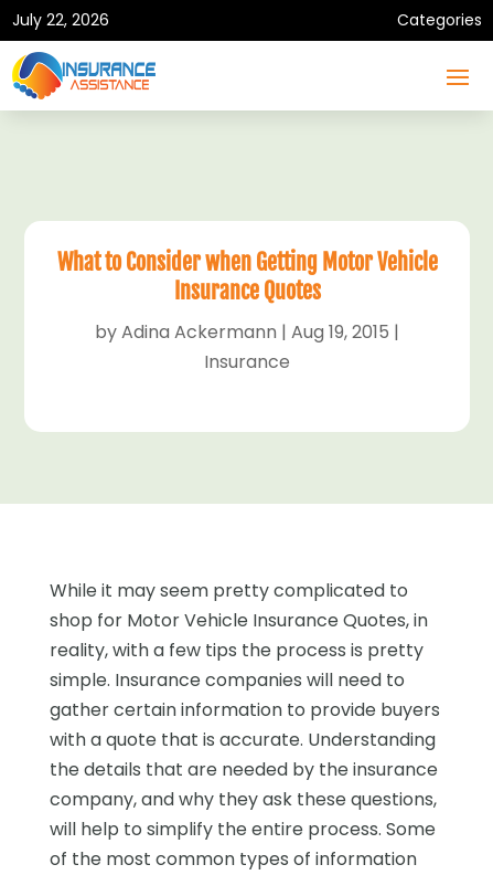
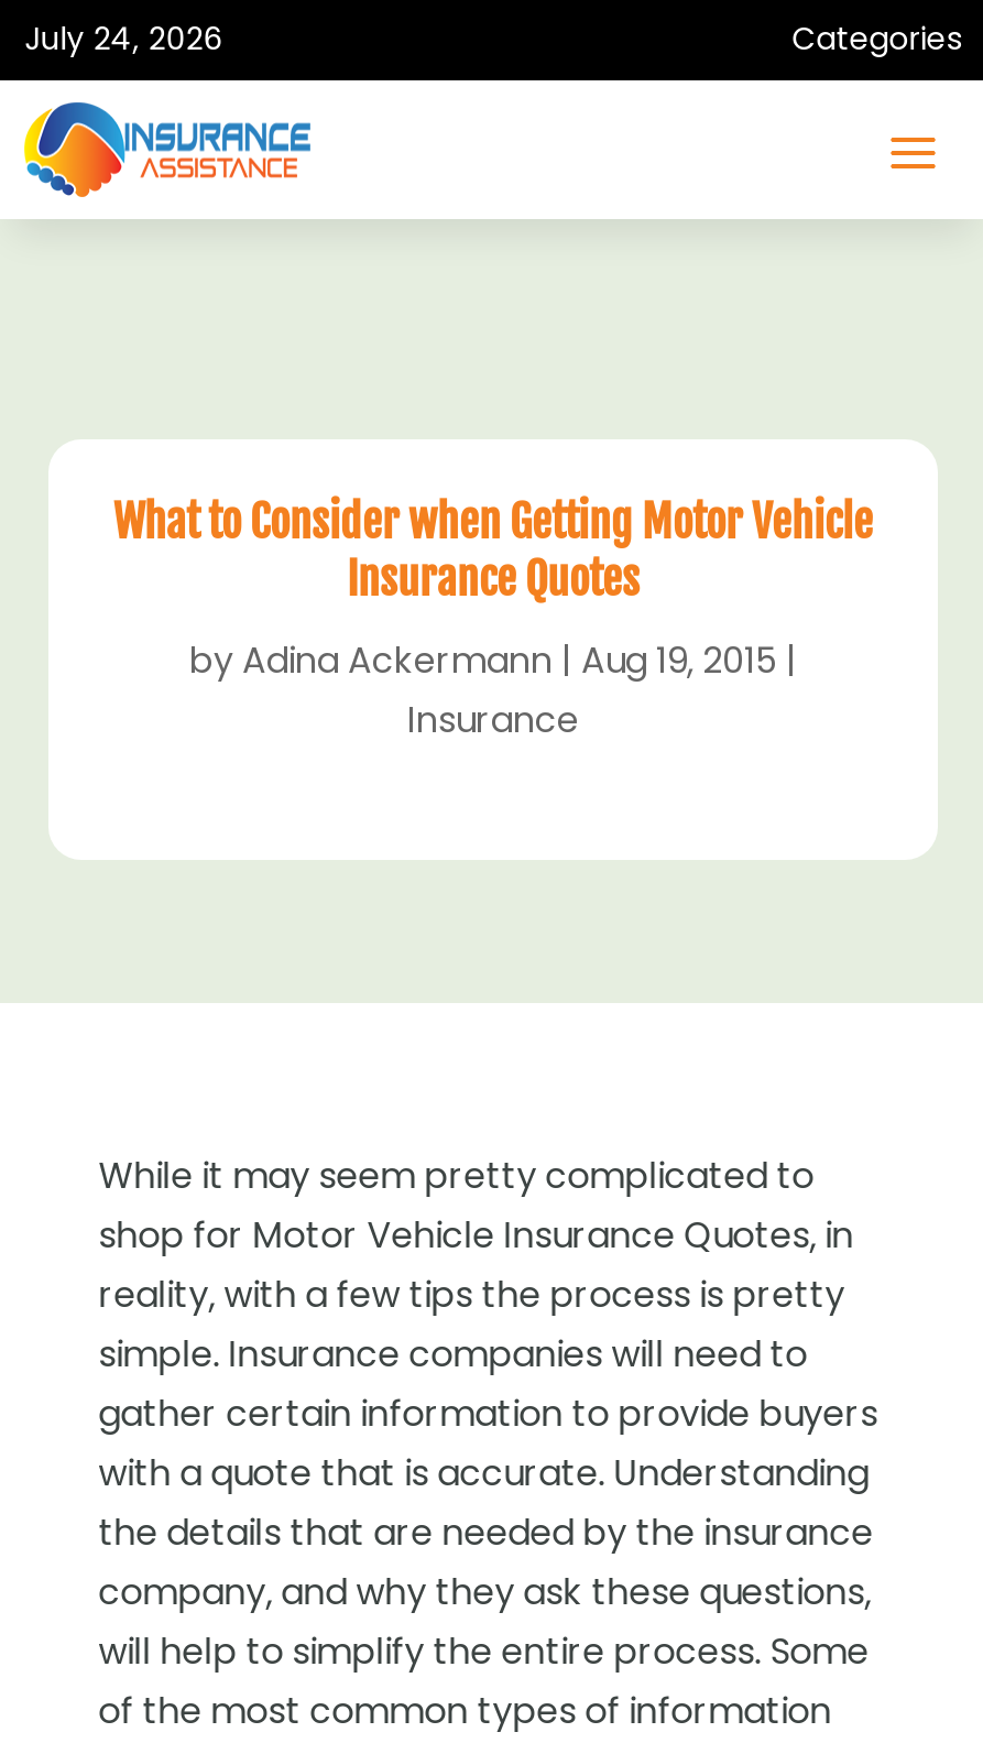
[12,9,109,31] July 22, 2026 -> [25,17,223,61] July 24, 2026

